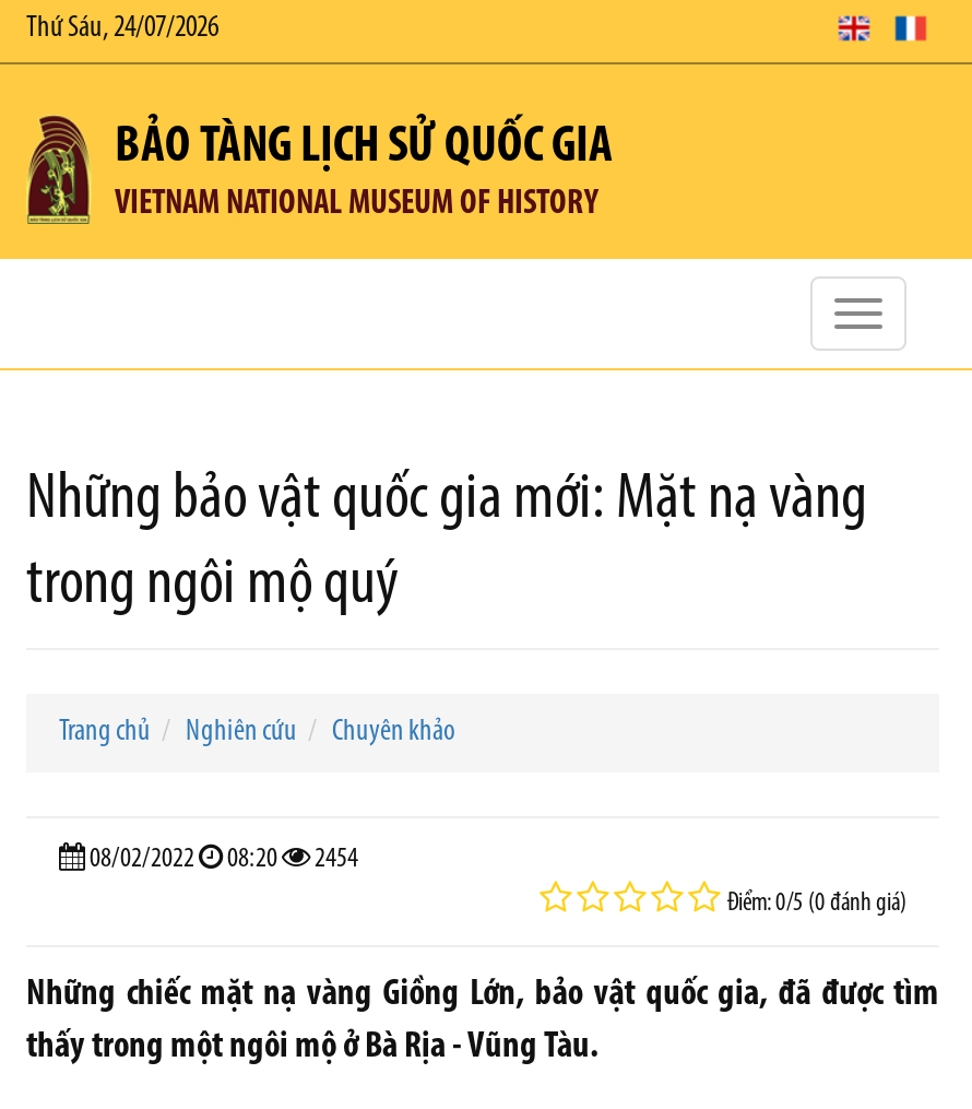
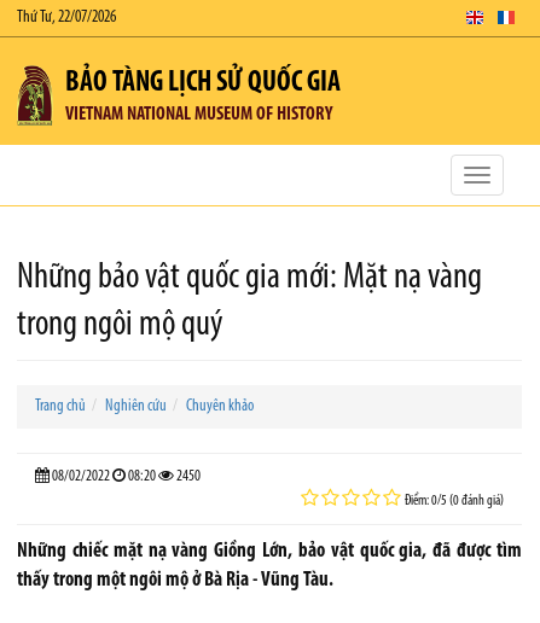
[26,12,218,45] Thứ Sáu, 24/07/2026 -> [17,8,116,27] Thứ Tư, 22/07/2026
[85,845,358,873] 08/02/2022 08:20 2454 -> [50,468,201,484] 08/02/2022 08:20 2450

